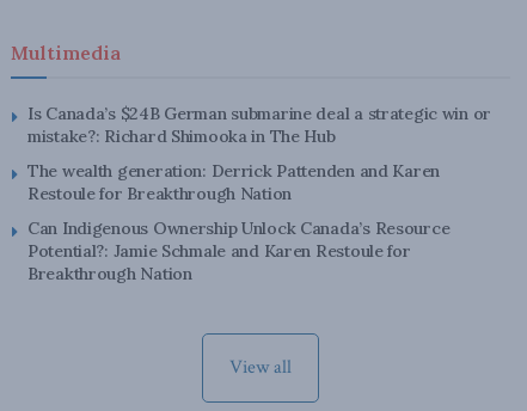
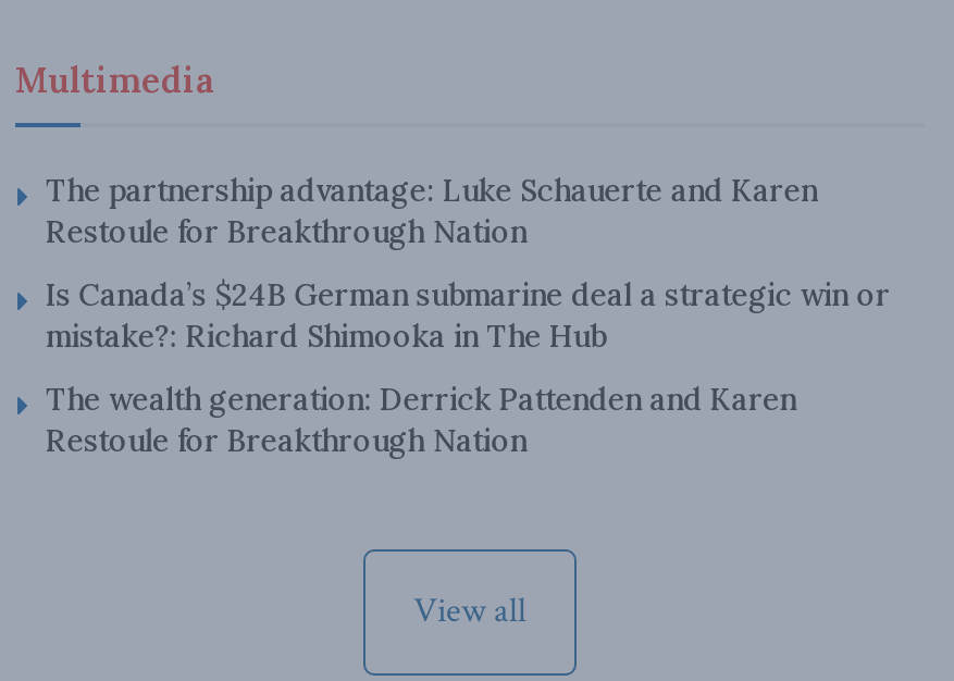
none -> [46,170,817,251] The partnership advantage: Luke Schauerte and Karen | Restoule for Breakthrough Nation
moved [27,103,491,204] -> [46,275,890,460]: Is Canada’s $24B German submarine deal a strategic win or | mistake?: Richard Shimooka in The Hub | The wealth generation: Derrick Pattenden and Karen | Restoule for Breakthrough Nation
[27,217,450,284] Can Indigenous Ownership Unlock Canada’s Resource | Potential?: Jamie Schmale and Karen Restoule for | Breakthrough Nation -> none

